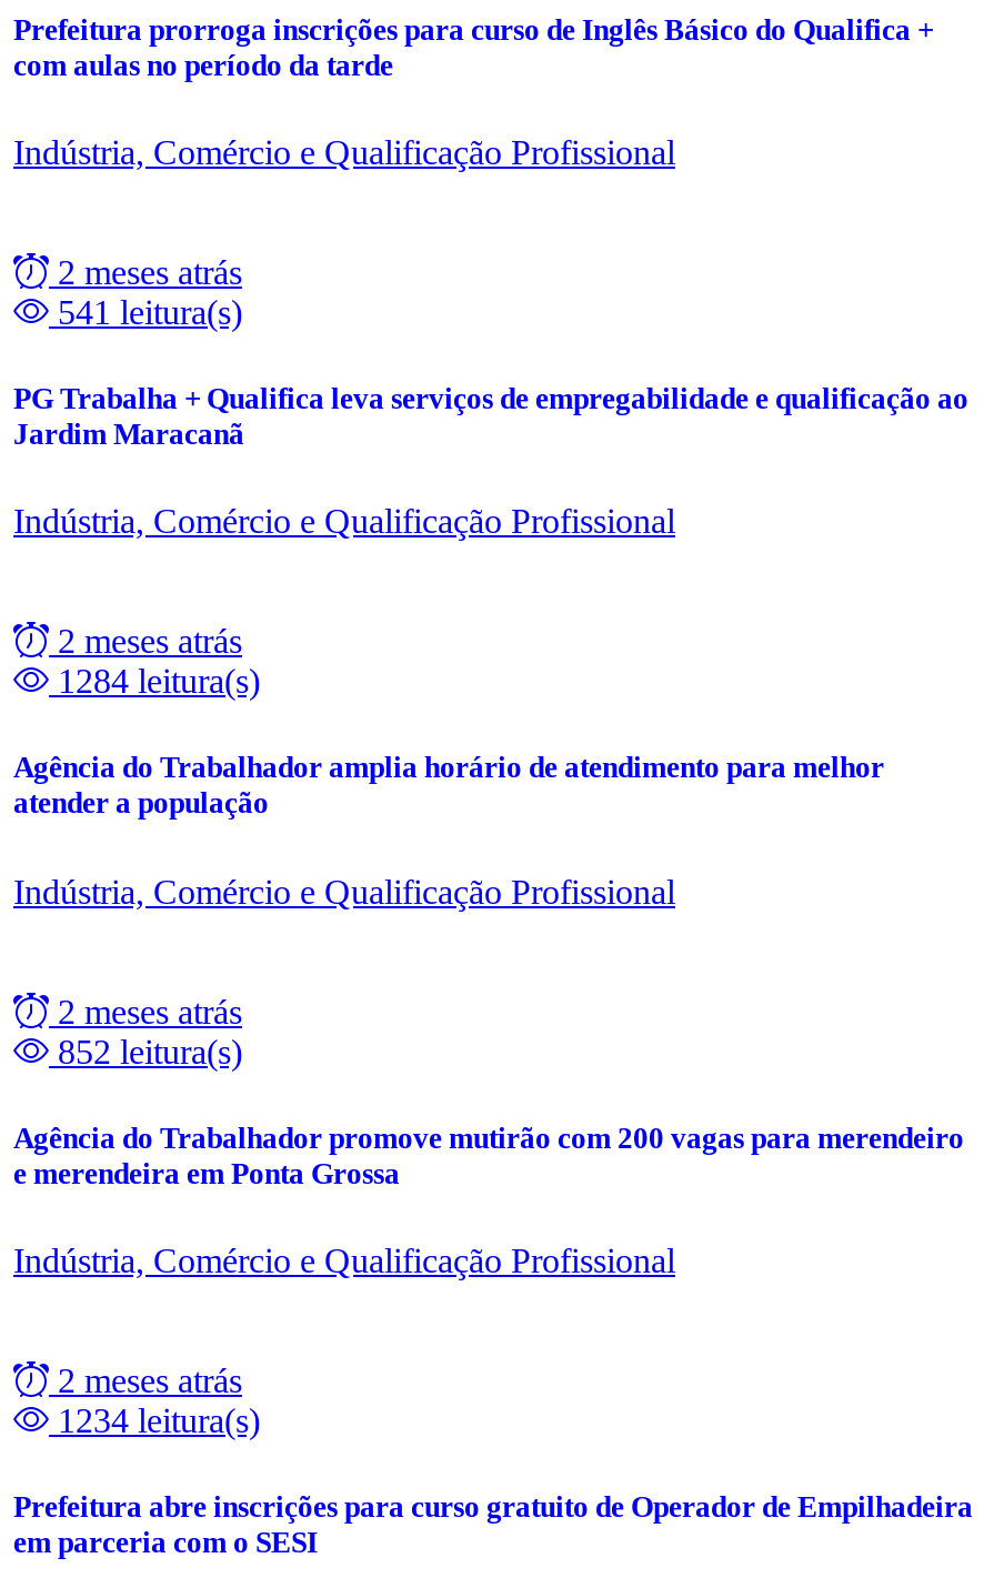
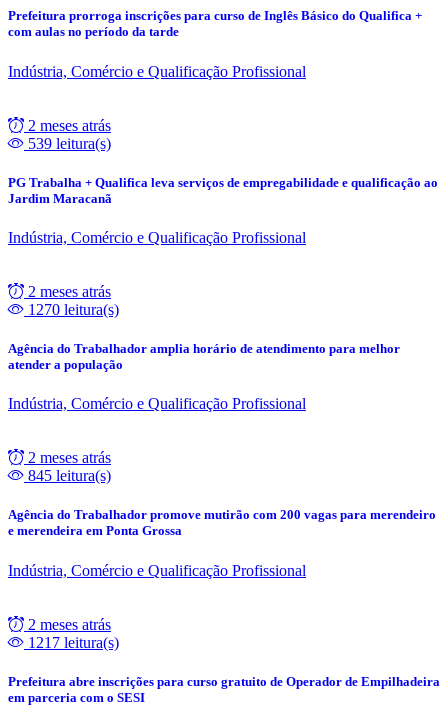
[49,293,242,331] 541 leitura(s) -> [24,135,111,152] 539 leitura(s)
[49,663,260,700] 1284 leitura(s) -> [24,301,119,318] 1270 leitura(s)
[49,1032,242,1070] 852 leitura(s) -> [24,467,111,484] 845 leitura(s)
[49,1402,260,1439] 1234 leitura(s) -> [24,634,119,651] 1217 leitura(s)

